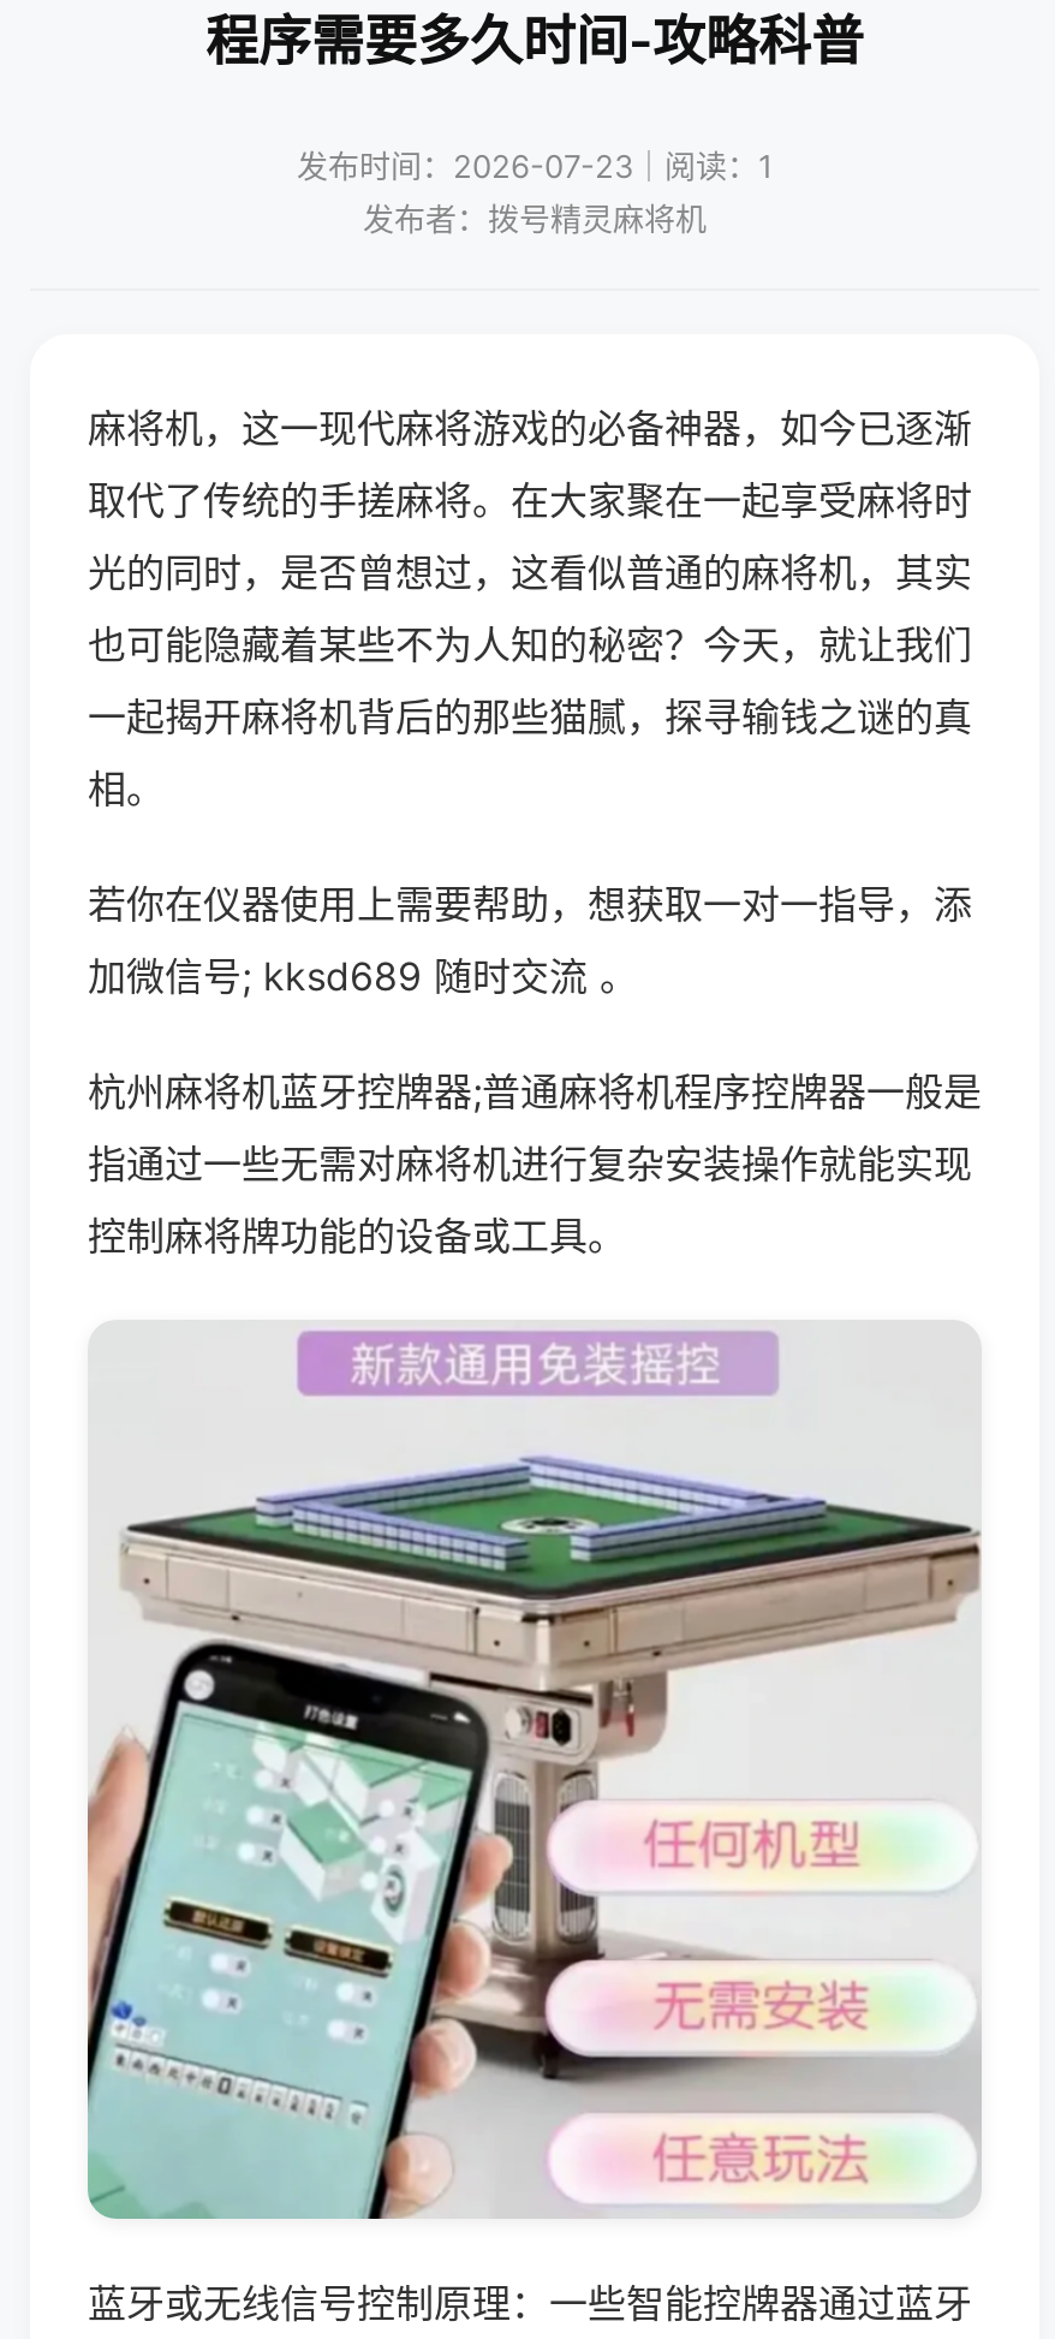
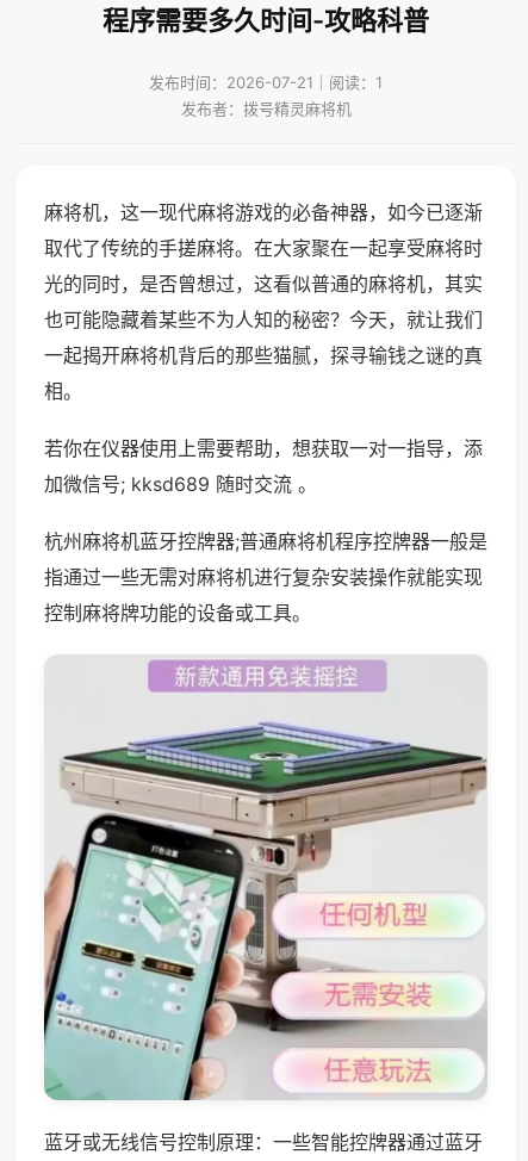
[297,147,773,185] 发布时间：2026-07-23｜阅读：1 -> [149,73,383,92] 发布时间：2026-07-21｜阅读：1

